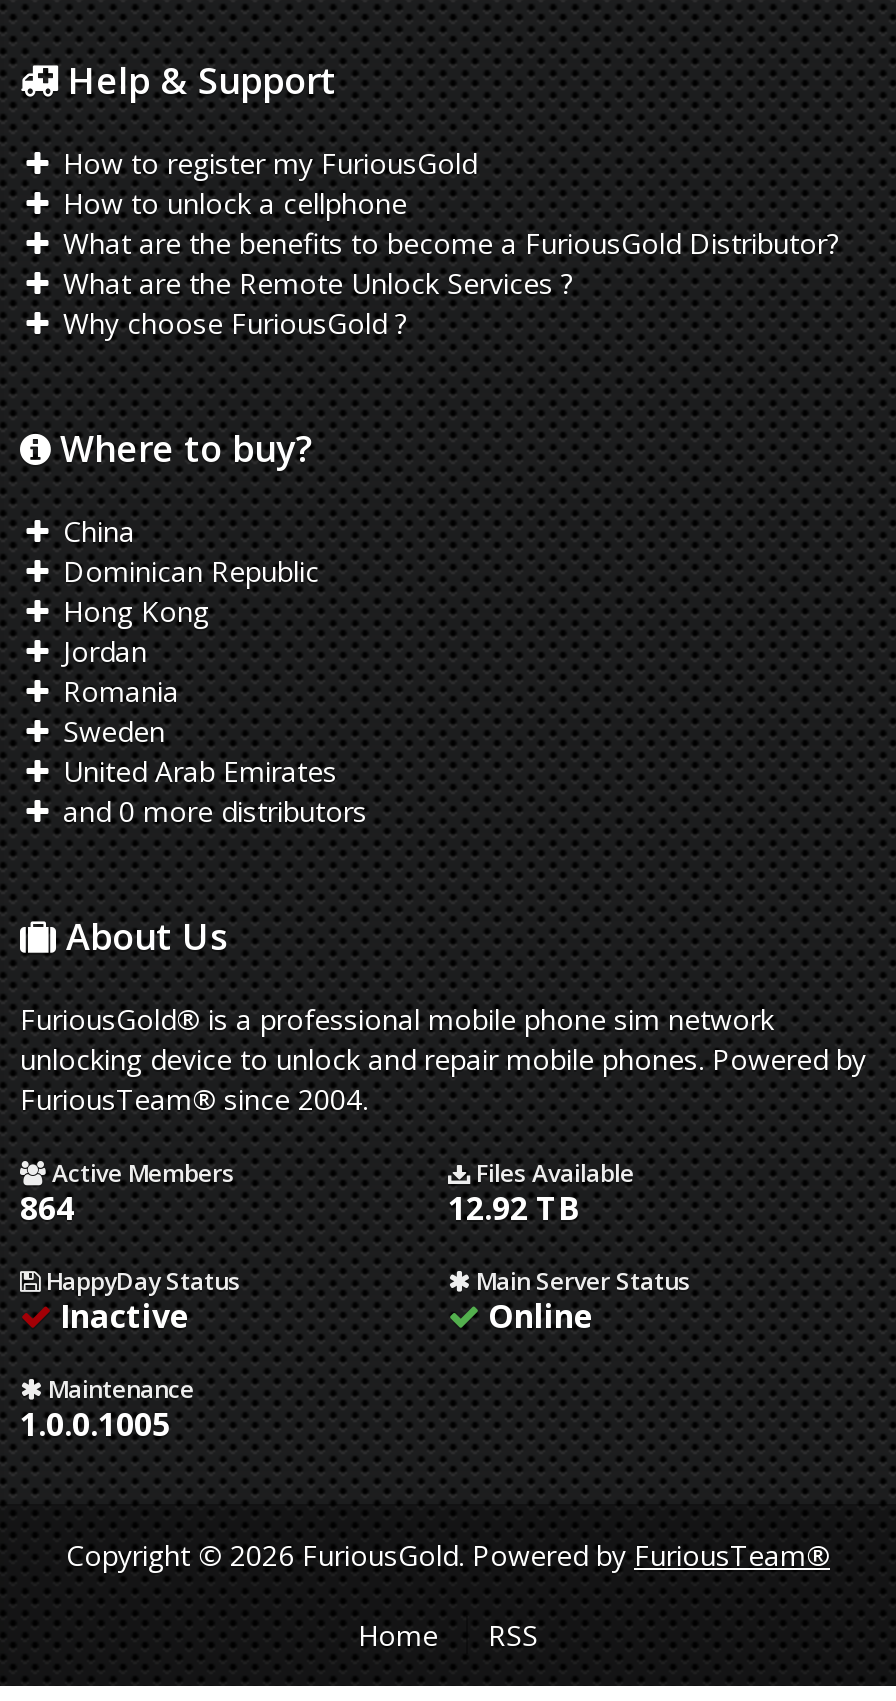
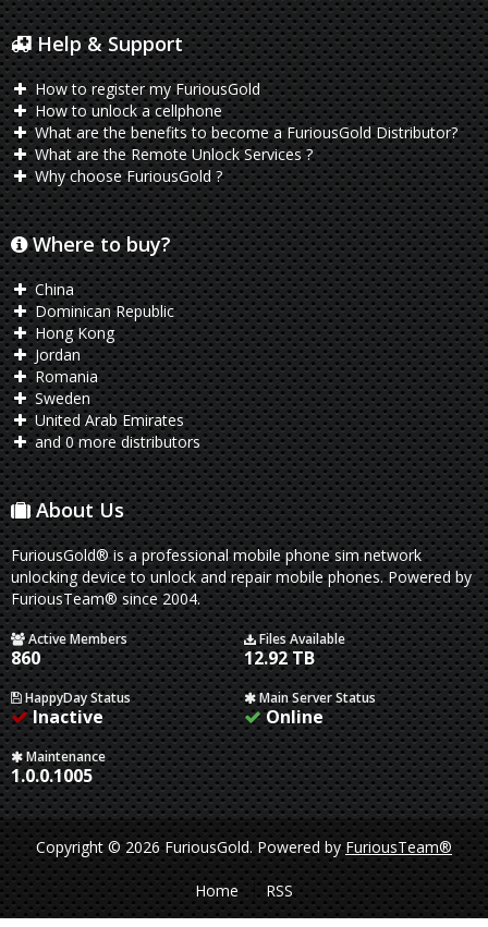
[20,1186,74,1230] 864 -> [11,646,40,670] 860

